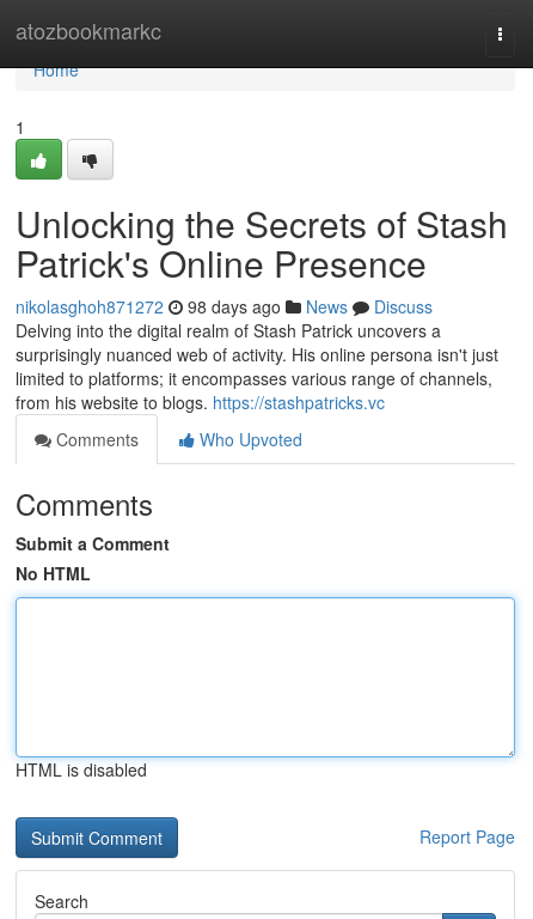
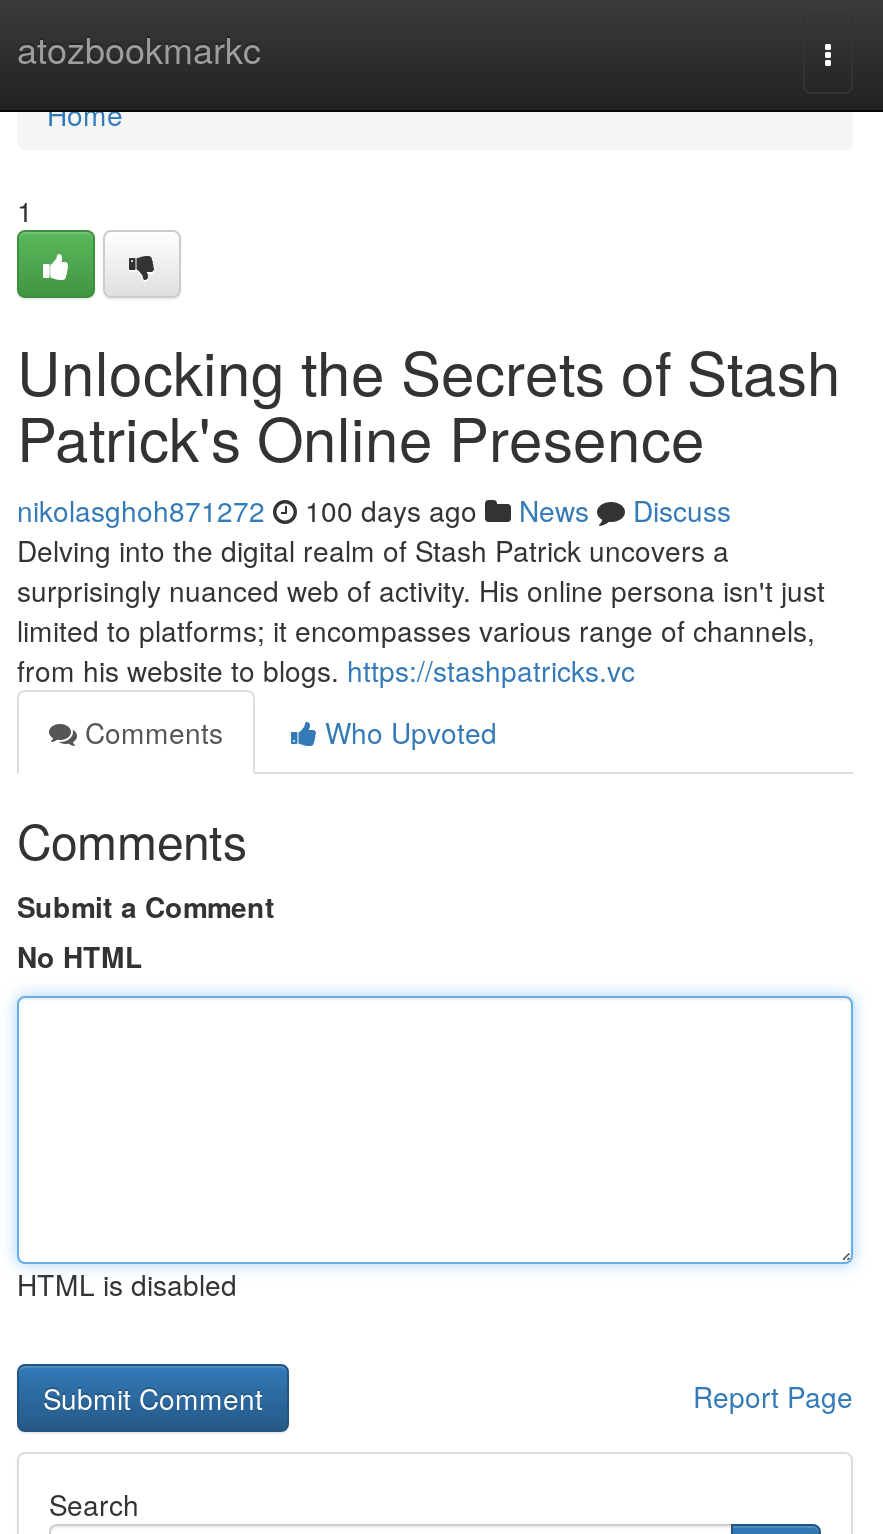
[16,294,433,318] nikolasghoh871272 98 days ago News Discuss -> [17,490,731,530] nikolasghoh871272 100 days ago News Discuss

